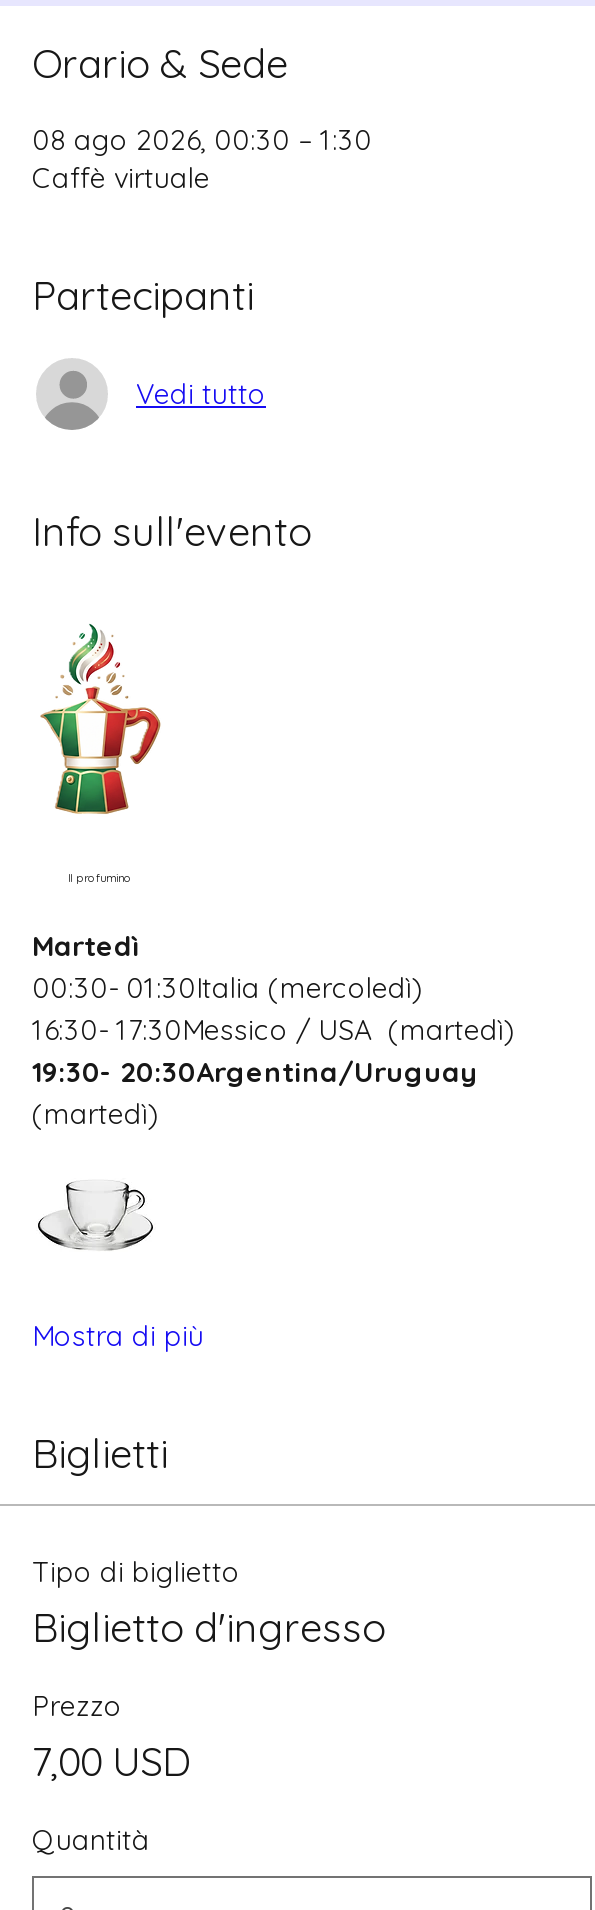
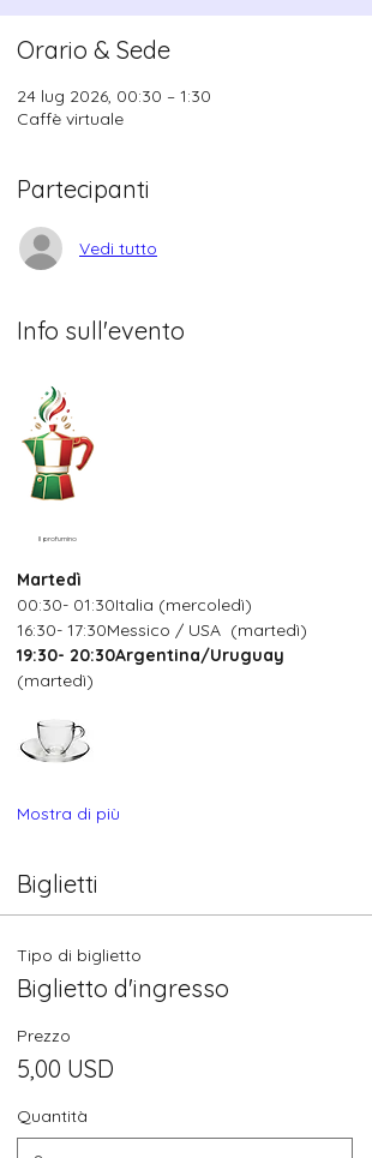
[32,122,372,158] 08 ago 2026, 00:30 – 1:30 -> [17,85,211,107] 24 lug 2026, 00:30 – 1:30
[32,1736,190,1786] 7,00 USD -> [17,1054,114,1084] 5,00 USD

